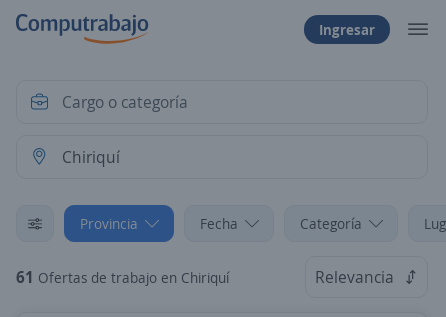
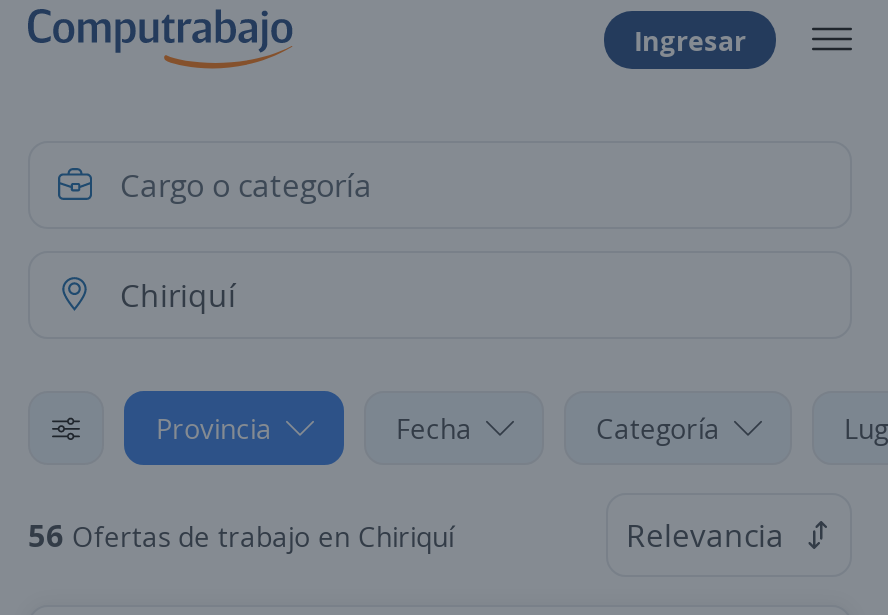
[16,266,229,288] 61 Ofertas de trabajo en Chiriquí -> [28,513,454,557] 56 Ofertas de trabajo en Chiriquí

